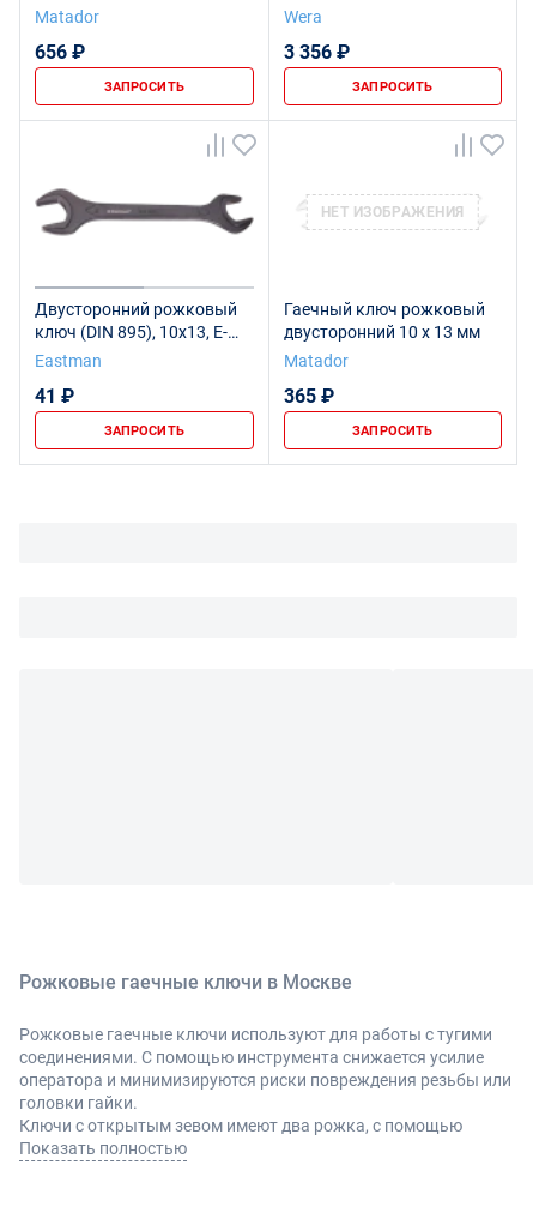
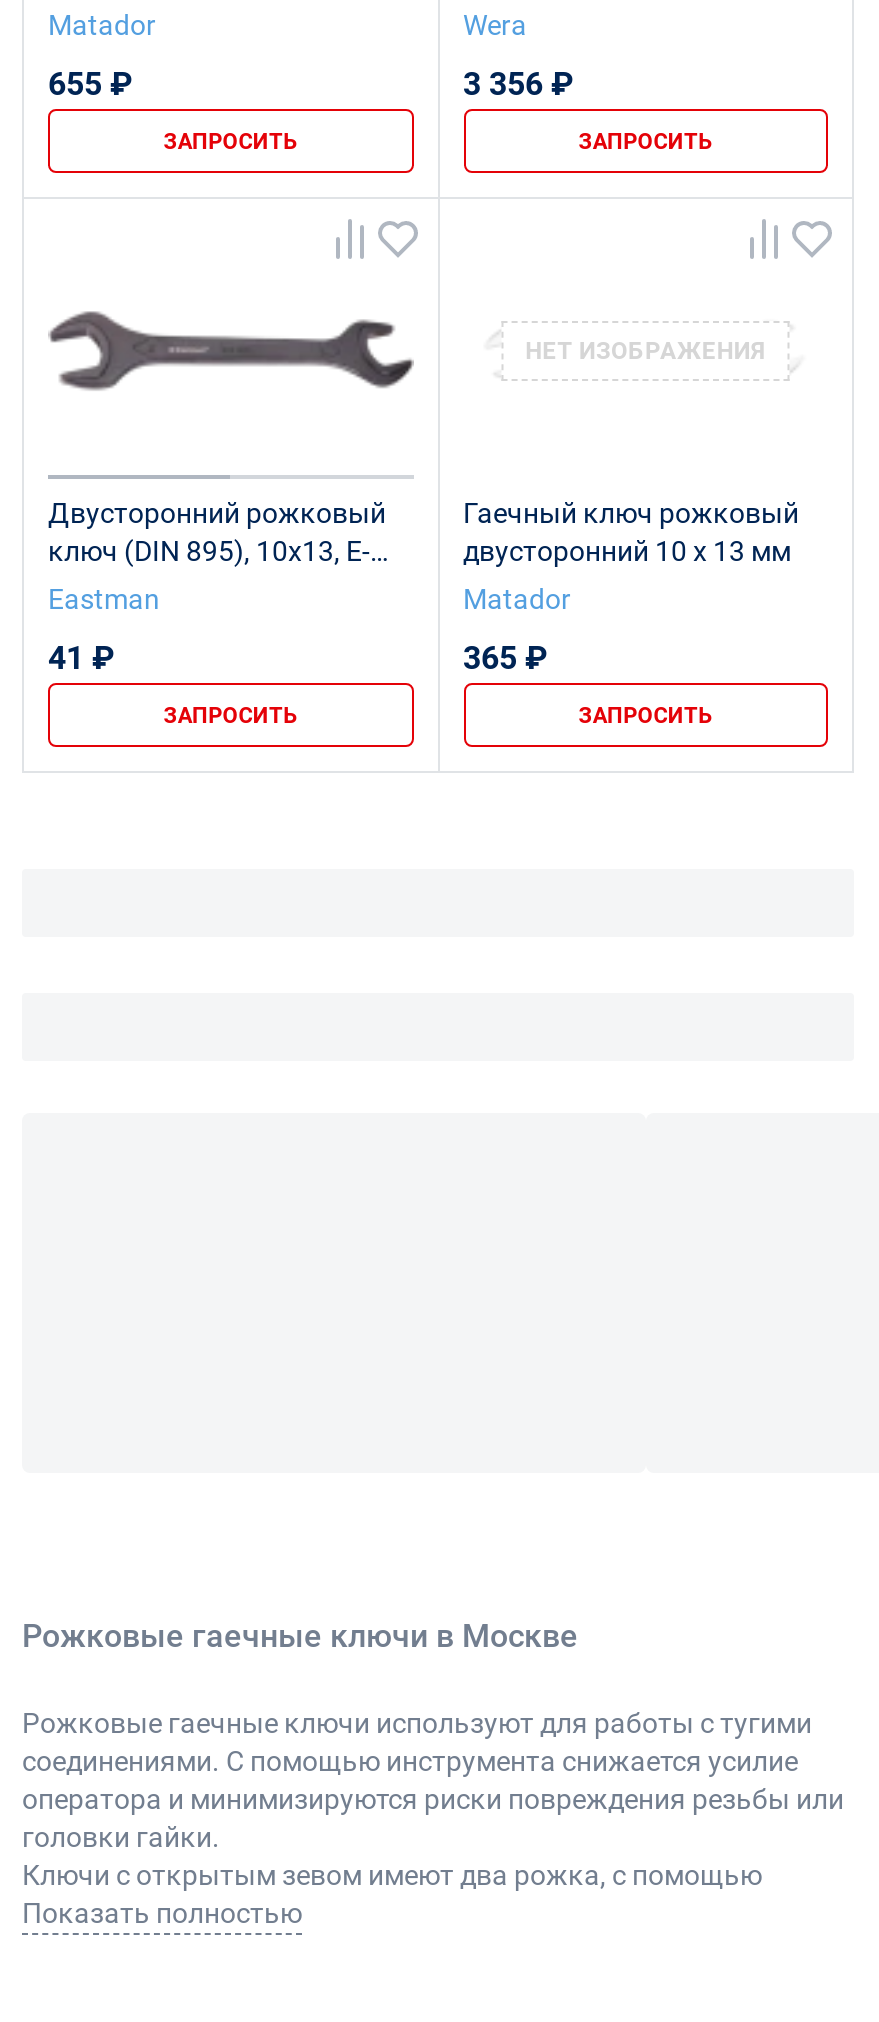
[35,41,85,64] 656 ₽ -> [48,65,132,103] 655 ₽

